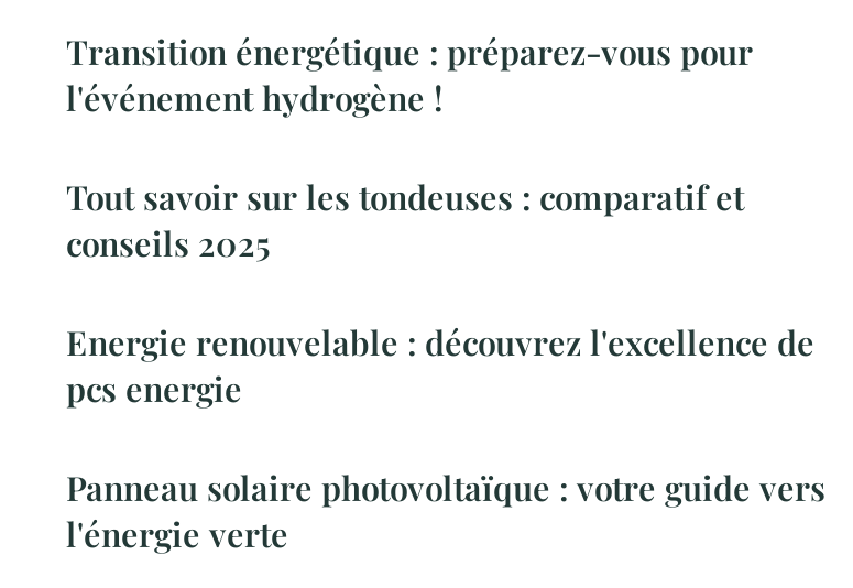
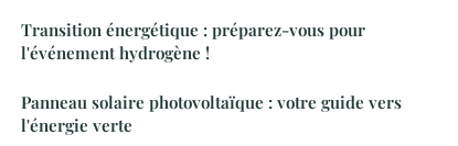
[66,174,814,410] Tout savoir sur les tondeuses : comparatif et | conseils 2025 | Energie renouvelable : découvrez l'excellence de | pcs energie -> none

